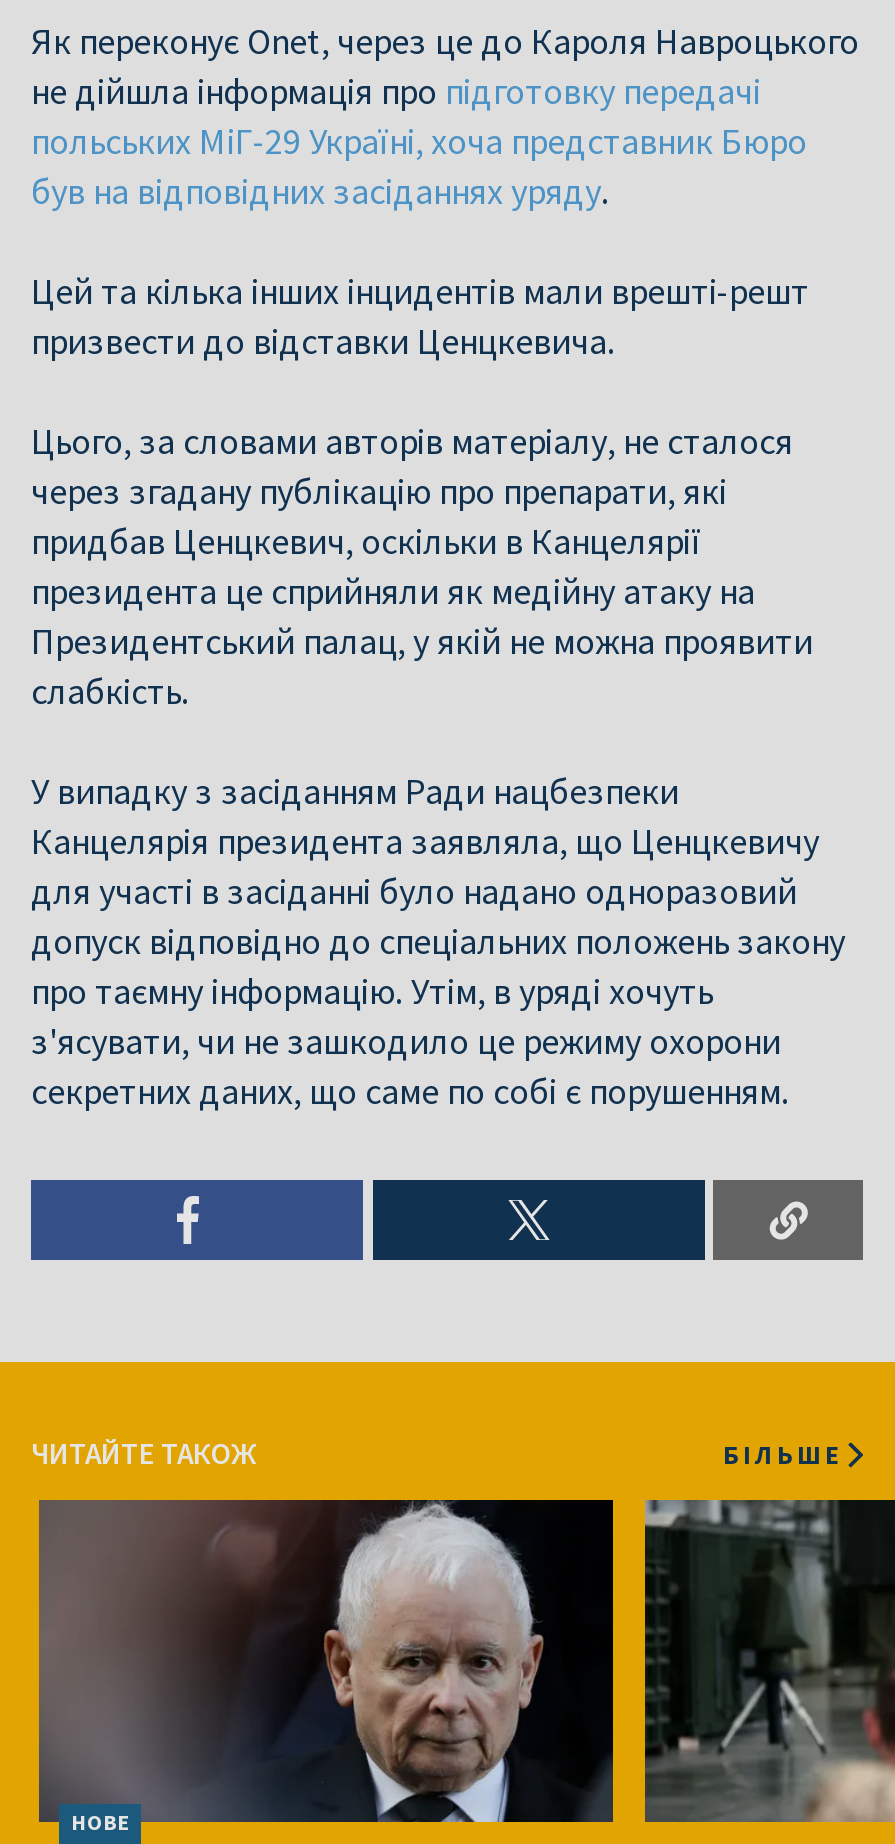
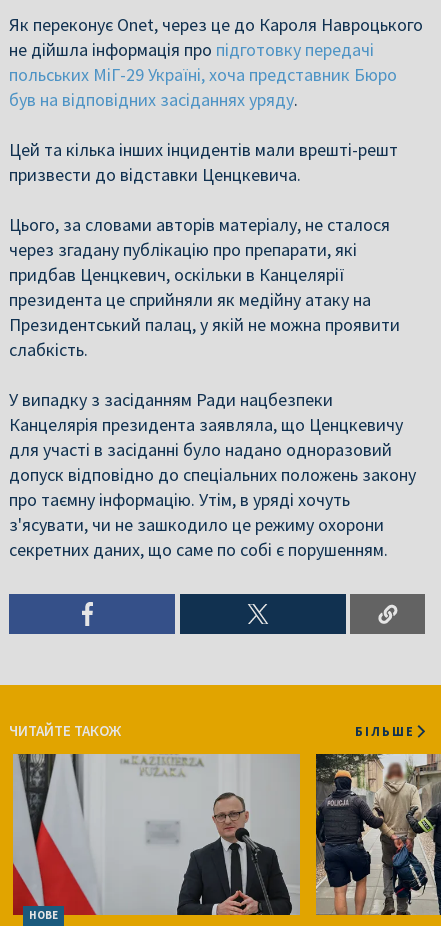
[37,1498,615,1824] [image] -> [12,753,301,916] [image]
[643,1498,889,1824] [image] -> [315,753,438,916] [image]

